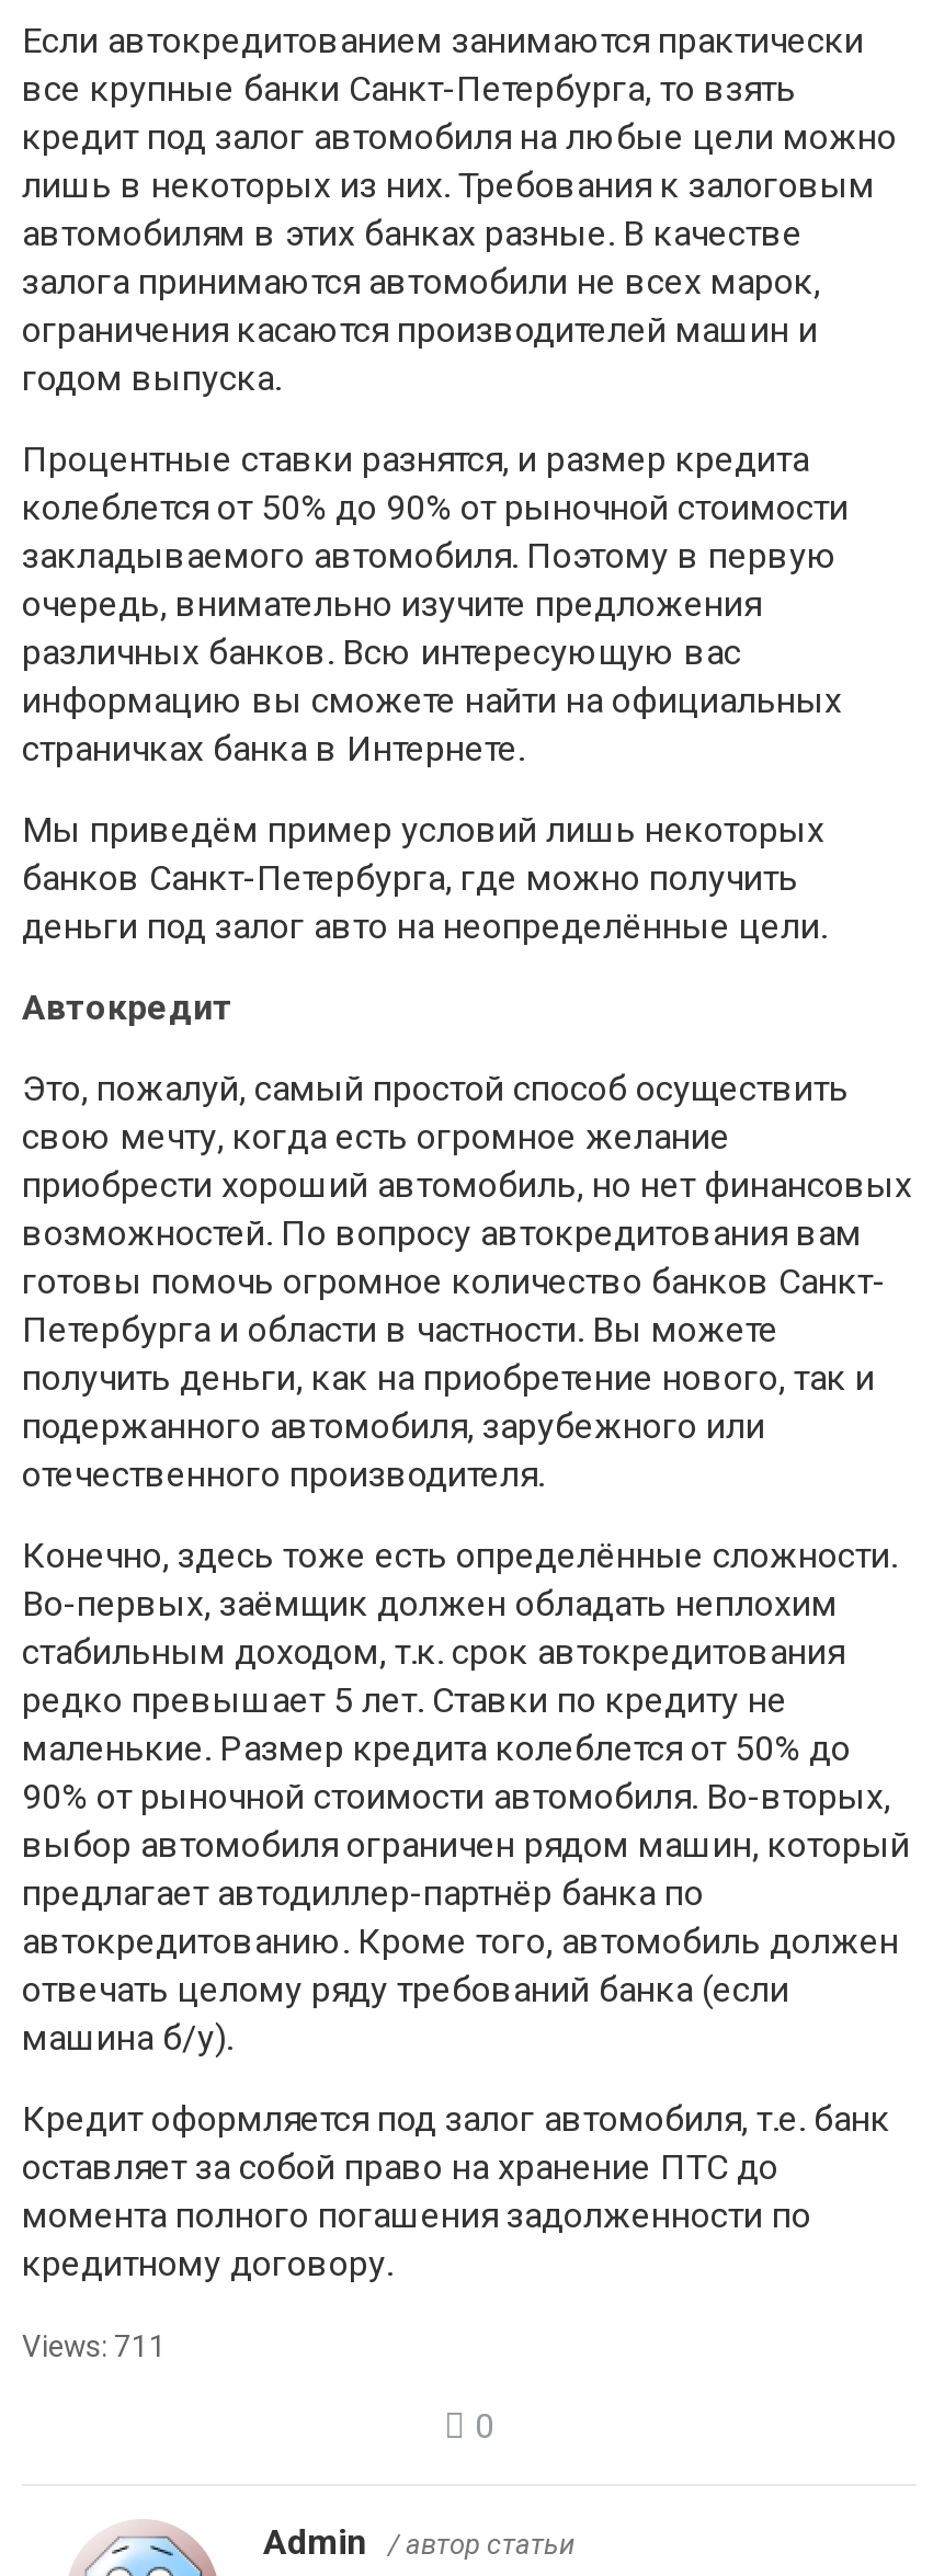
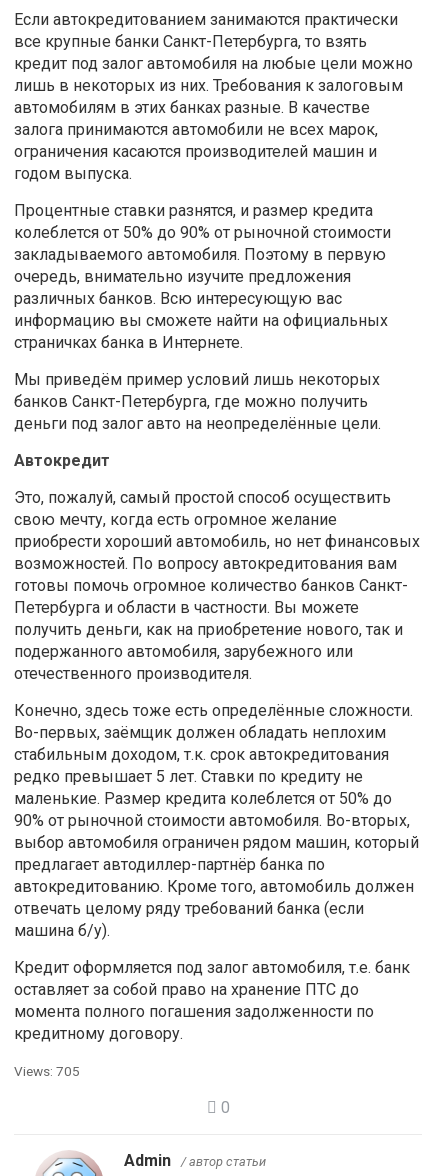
[22,2328,167,2363] Views: 711 -> [14,1063,80,1079] Views: 705

